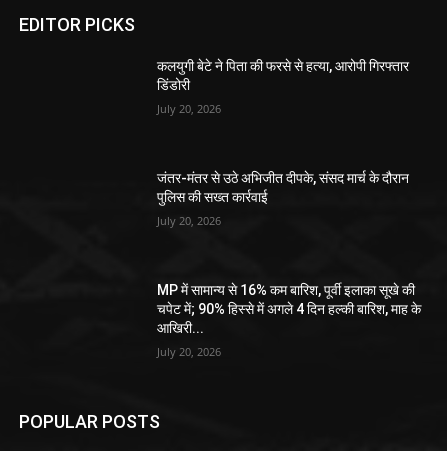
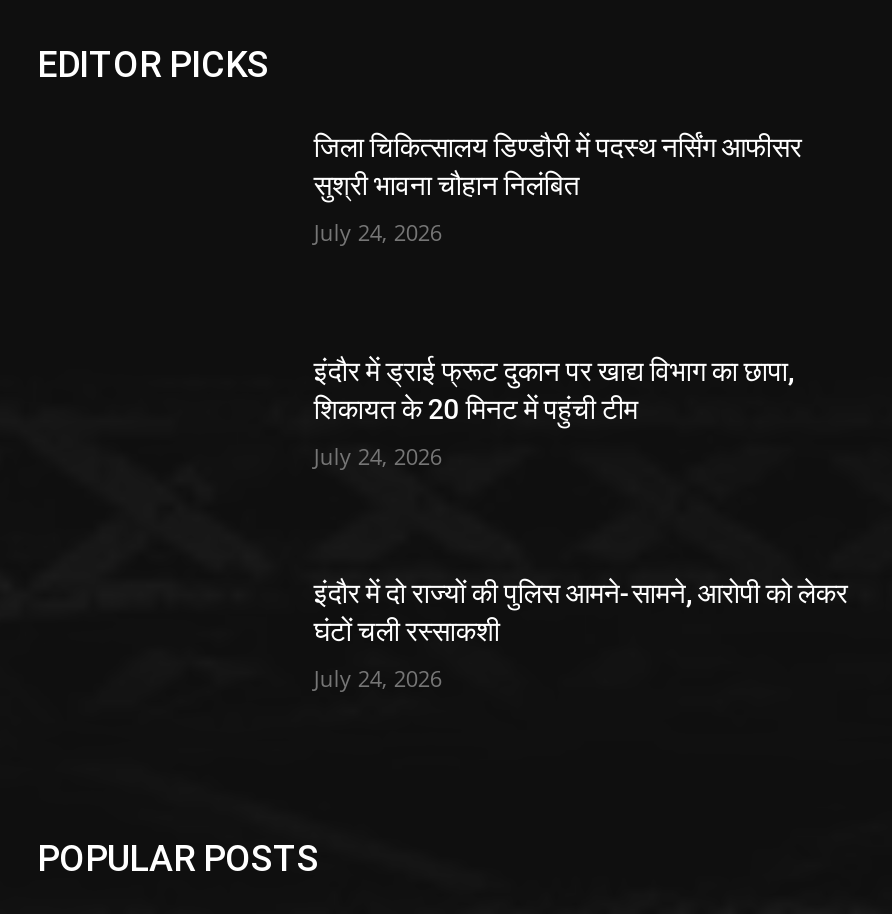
[157,58,409,93] कलयुगी बेटे ने पिता की फरसे से हत्या, आरोपी गिरफ्तार | डिंडोरी -> [314,131,802,201] जिला चिकित्सालय डिण्डौरी में पदस्थ नर्सिंग आफीसर | सुश्री भावना चौहान निलंबित
[157,101,221,116] July 20, 2026 -> [314,217,442,247] July 24, 2026
[157,170,409,205] जंतर-मंतर से उठे अभिजीत दीपके, संसद मार्च के दौरान | पुलिस की सख्त कार्रवाई -> [314,354,794,424] इंदौर में ड्राई फ्रूट दुकान पर खाद्य विभाग का छापा, | शिकायत के 20 मिनट में पहुंची टीम
[157,213,221,228] July 20, 2026 -> [314,440,442,470] July 24, 2026
[157,282,421,336] MP में सामान्य से 16% कम बारिश, पूर्वी इलाका सूखे की | चपेट में; 90% हिस्से में अगले 4 दिन हल्की बारिश, माह के | आखिरी... -> [314,577,848,647] इंदौर में दो राज्यों की पुलिस आमने-सामने, आरोपी को लेकर | घंटों चली रस्साकशी
[157,344,221,359] July 20, 2026 -> [314,663,442,693] July 24, 2026

